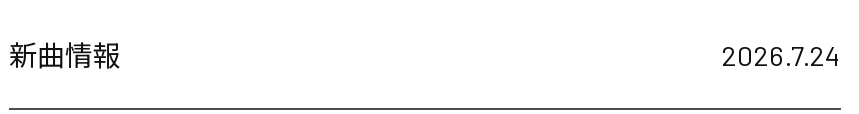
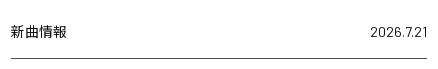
[721,39,841,73] 2026.7.24 -> [370,23,427,40] 2026.7.21

